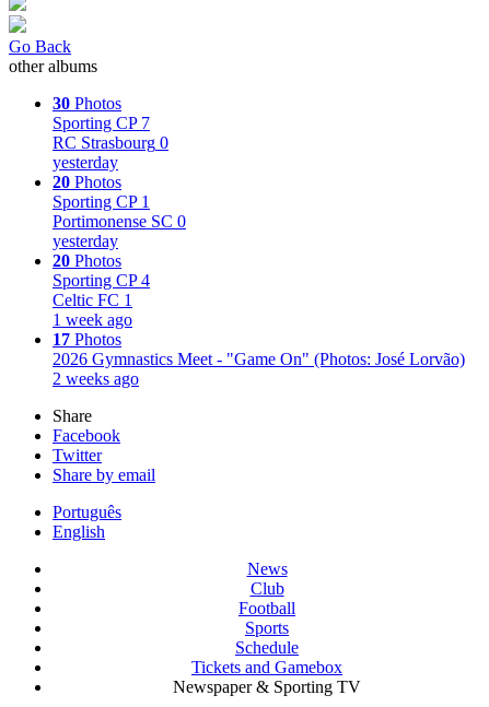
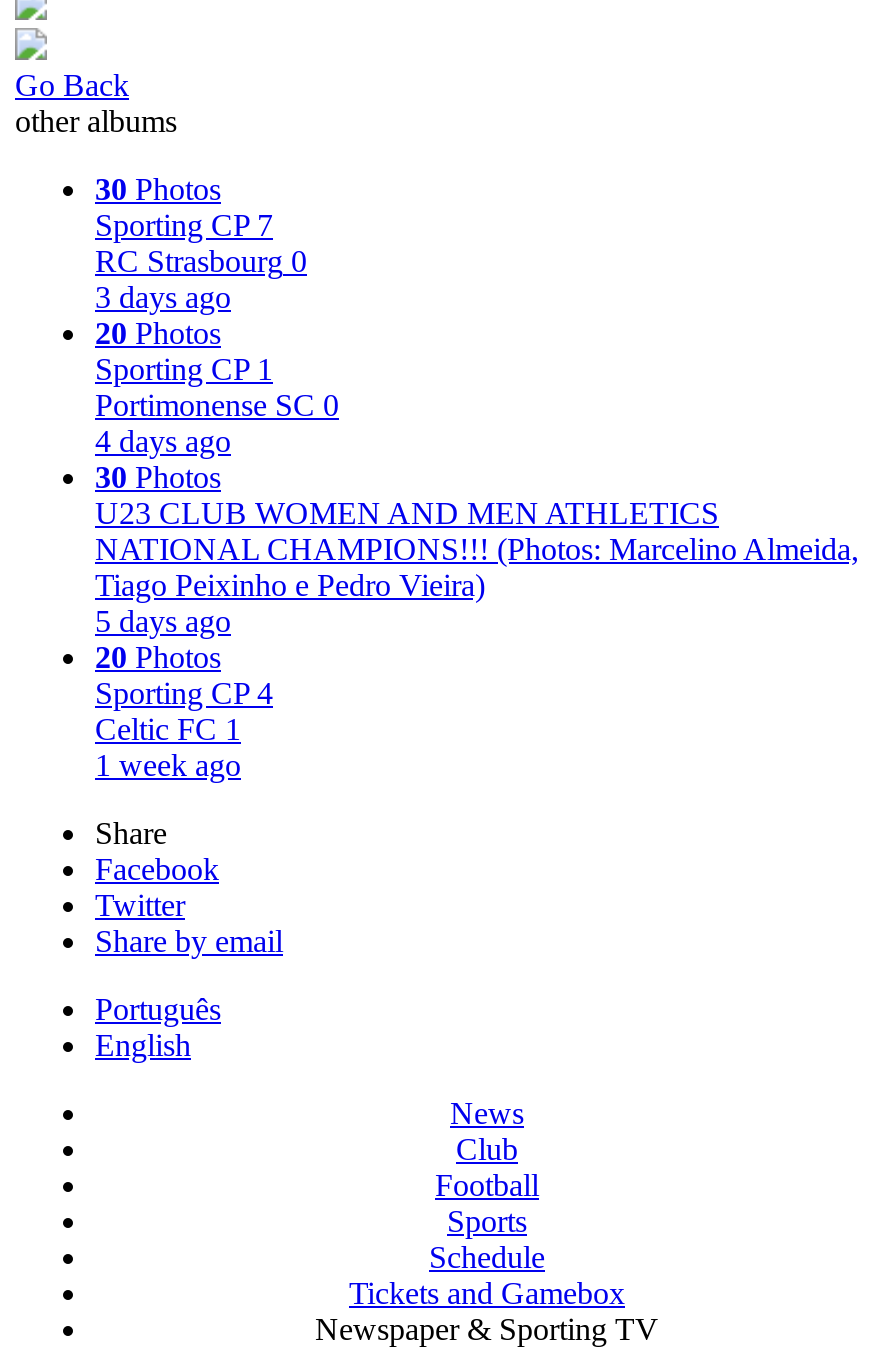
[53,153,118,172] yesterday -> [95,281,231,315] 3 days ago
[53,232,118,251] yesterday -> [95,425,859,639] 4 days ago | 30 Photos | U23 CLUB WOMEN AND MEN ATHLETICS | NATIONAL CHAMPIONS!!! (Photos: Marcelino Almeida, | Tiago Peixinho e Pedro Vieira) | 5 days ago
moved [53,252,150,329] -> [95,641,273,783]: 20 Photos | Sporting CP 4 | Celtic FC 1 | 1 week ago
[53,330,465,388] 17 Photos | 2026 Gymnastics Meet - "Game On" (Photos: José Lorvão) | 2 weeks ago -> none

